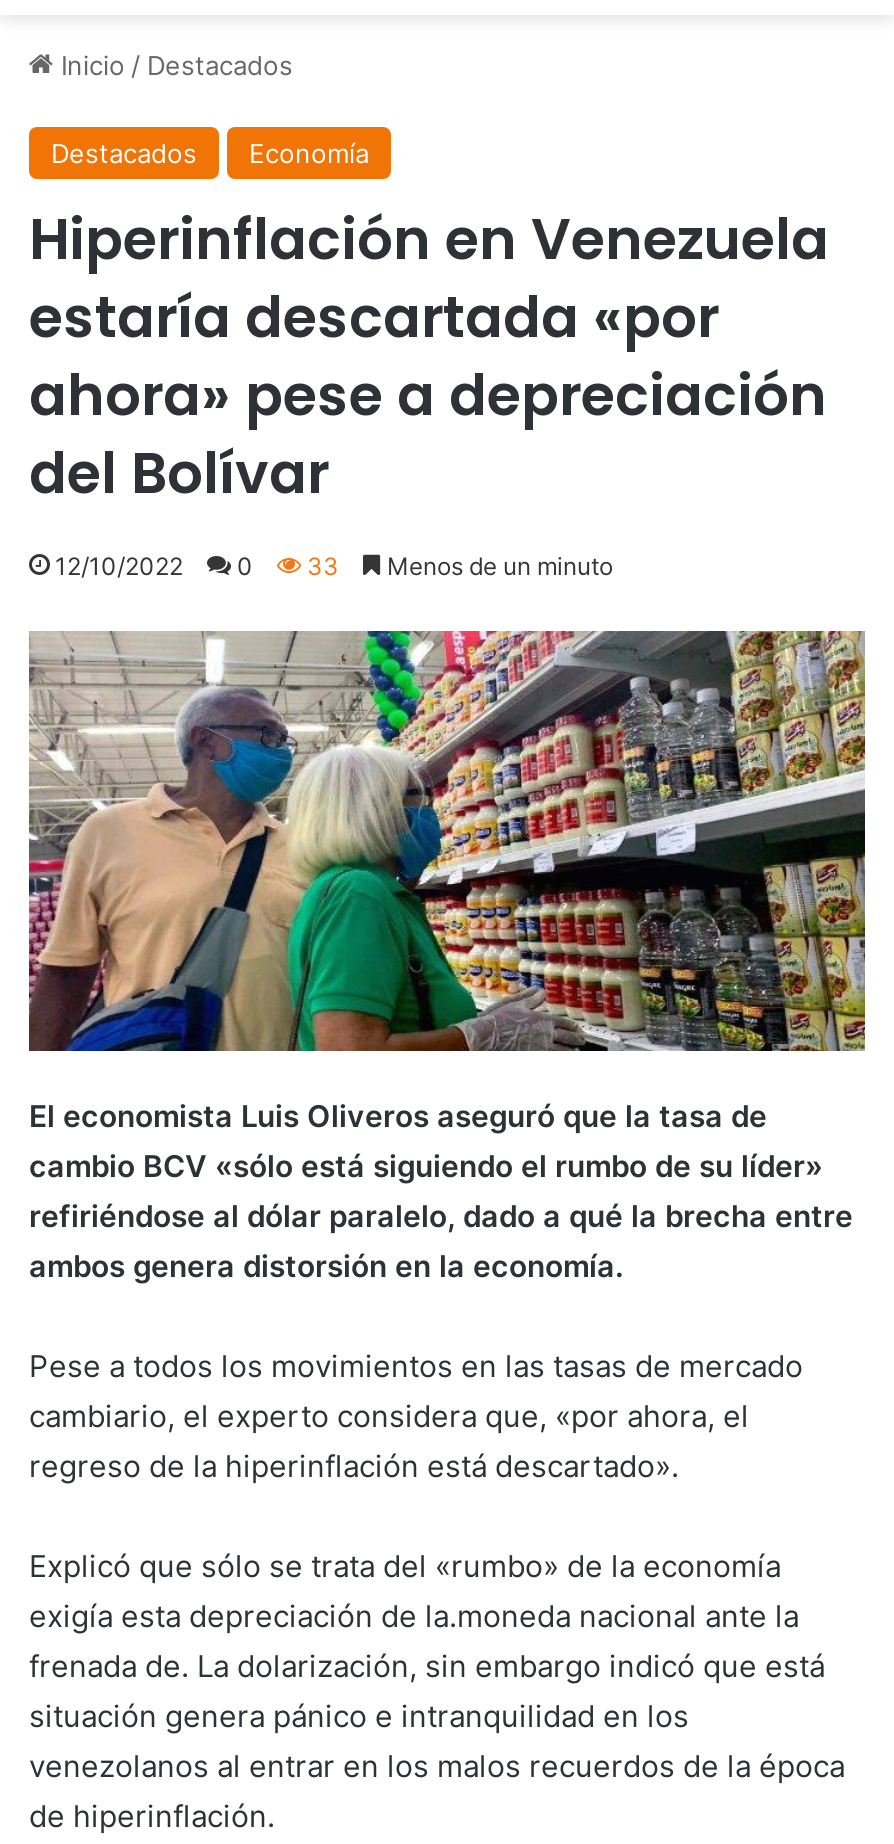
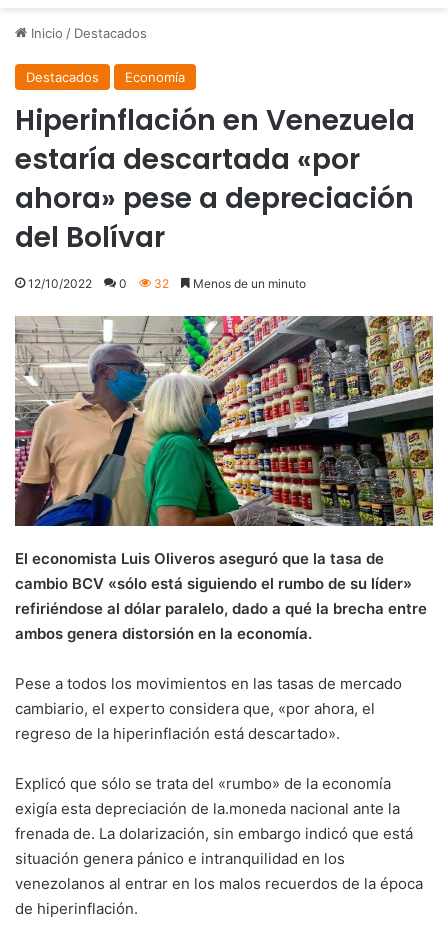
[55,550,613,580] 12/10/2022 0 33 Menos de un minuto -> [28,276,306,291] 12/10/2022 0 32 Menos de un minuto

